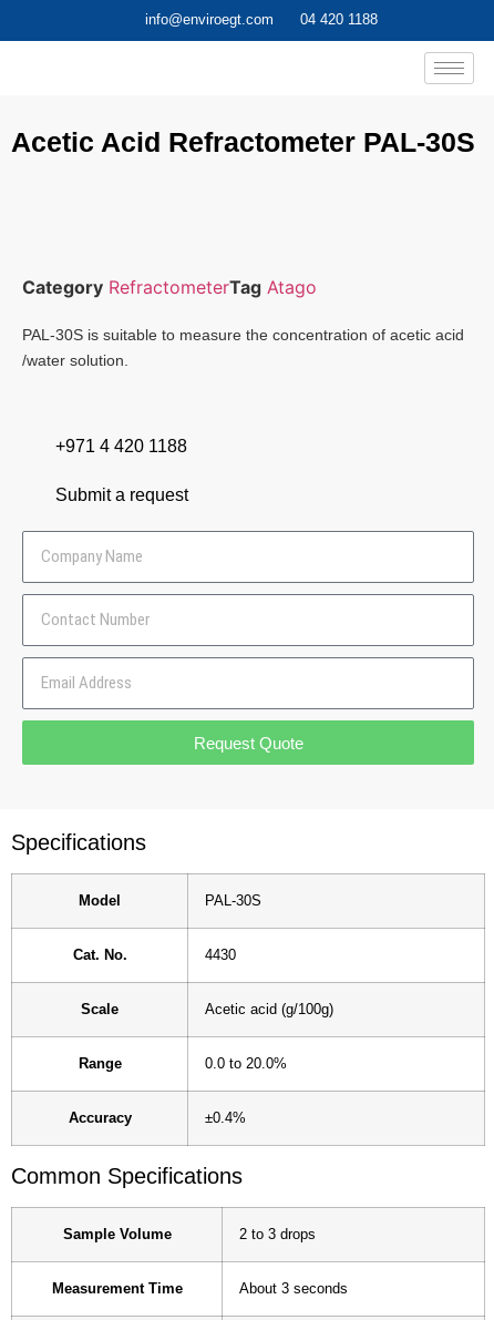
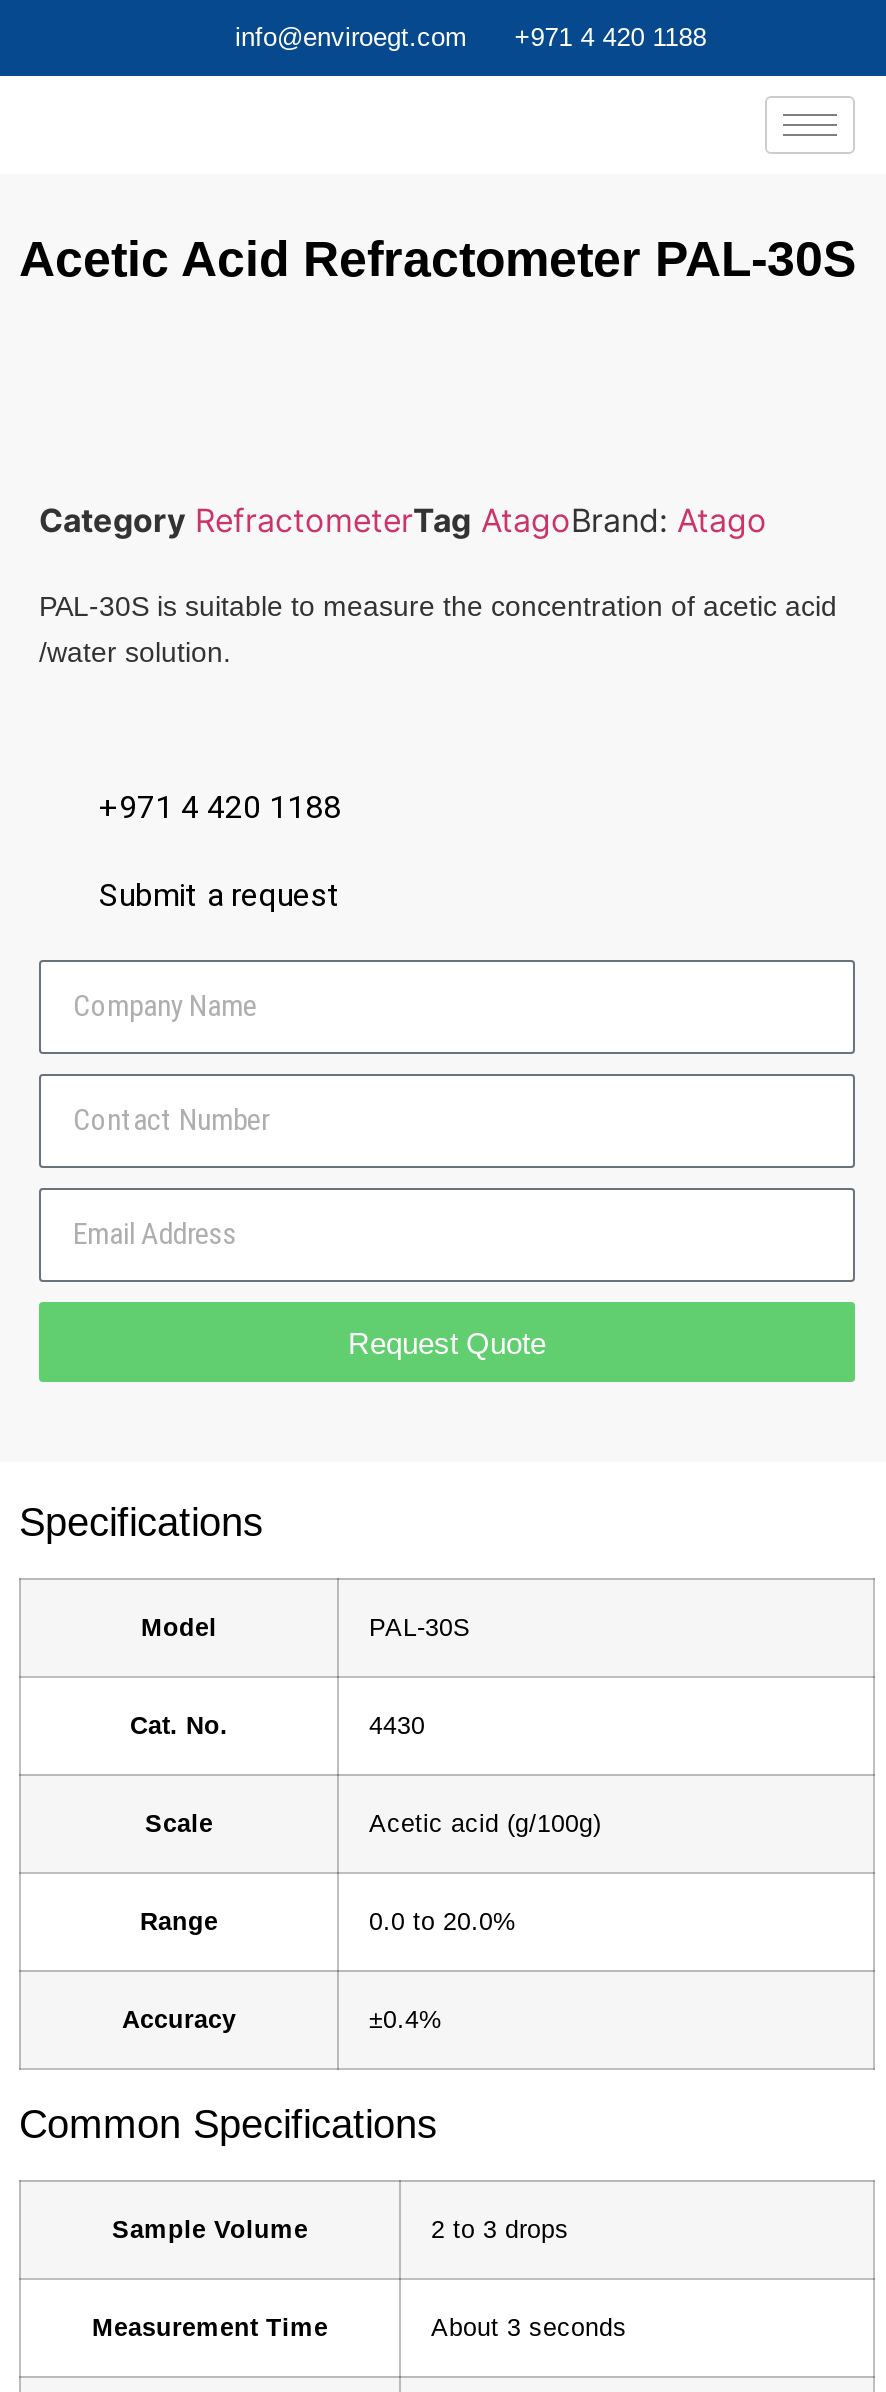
[145,11,377,28] info@enviroegt.com 04 420 1188 -> [235,22,707,52] info@enviroegt.com +971 4 420 1188
[22,276,317,298] Category RefractometerTag Atago -> [39,500,767,540] Category RefractometerTag AtagoBrand: Atago

